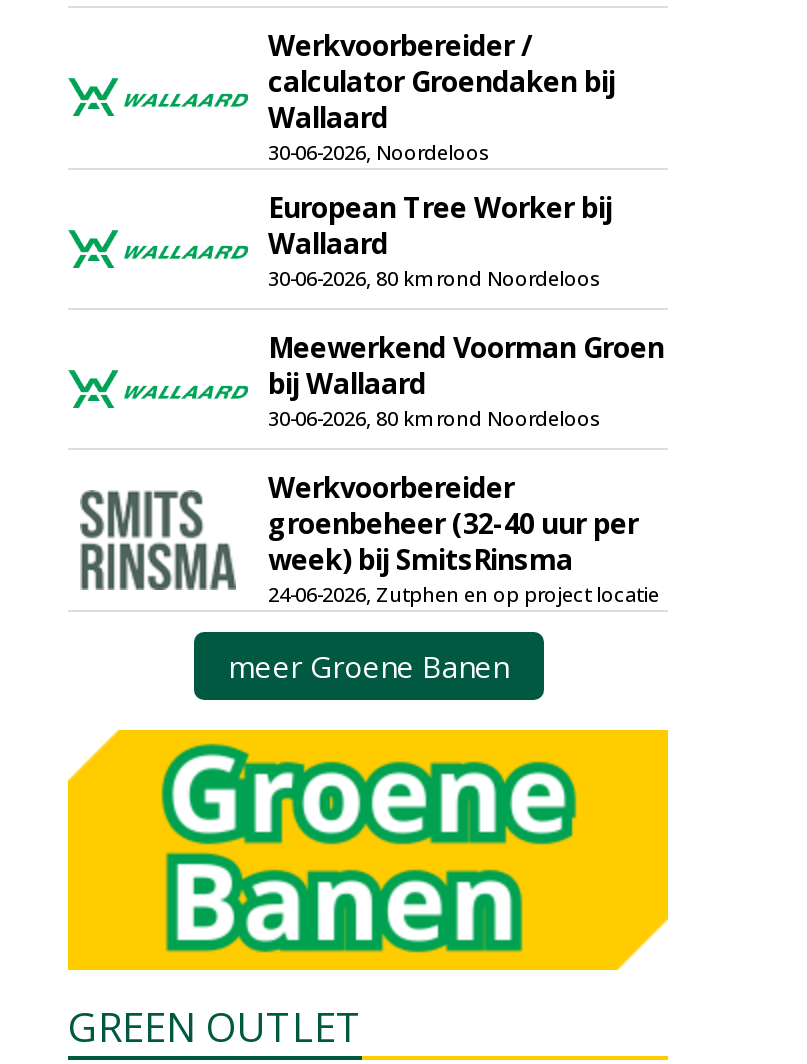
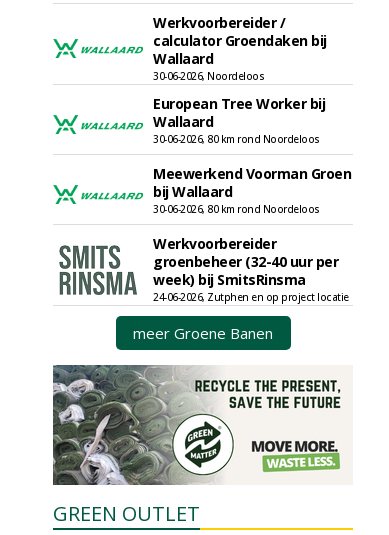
[66,728,670,972] [image] -> [52,364,353,486] [image]

